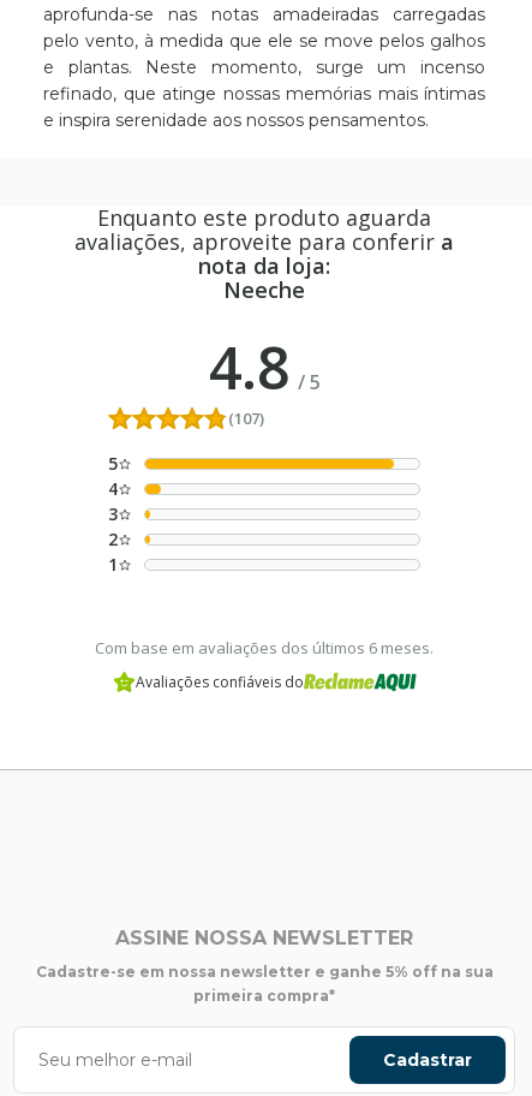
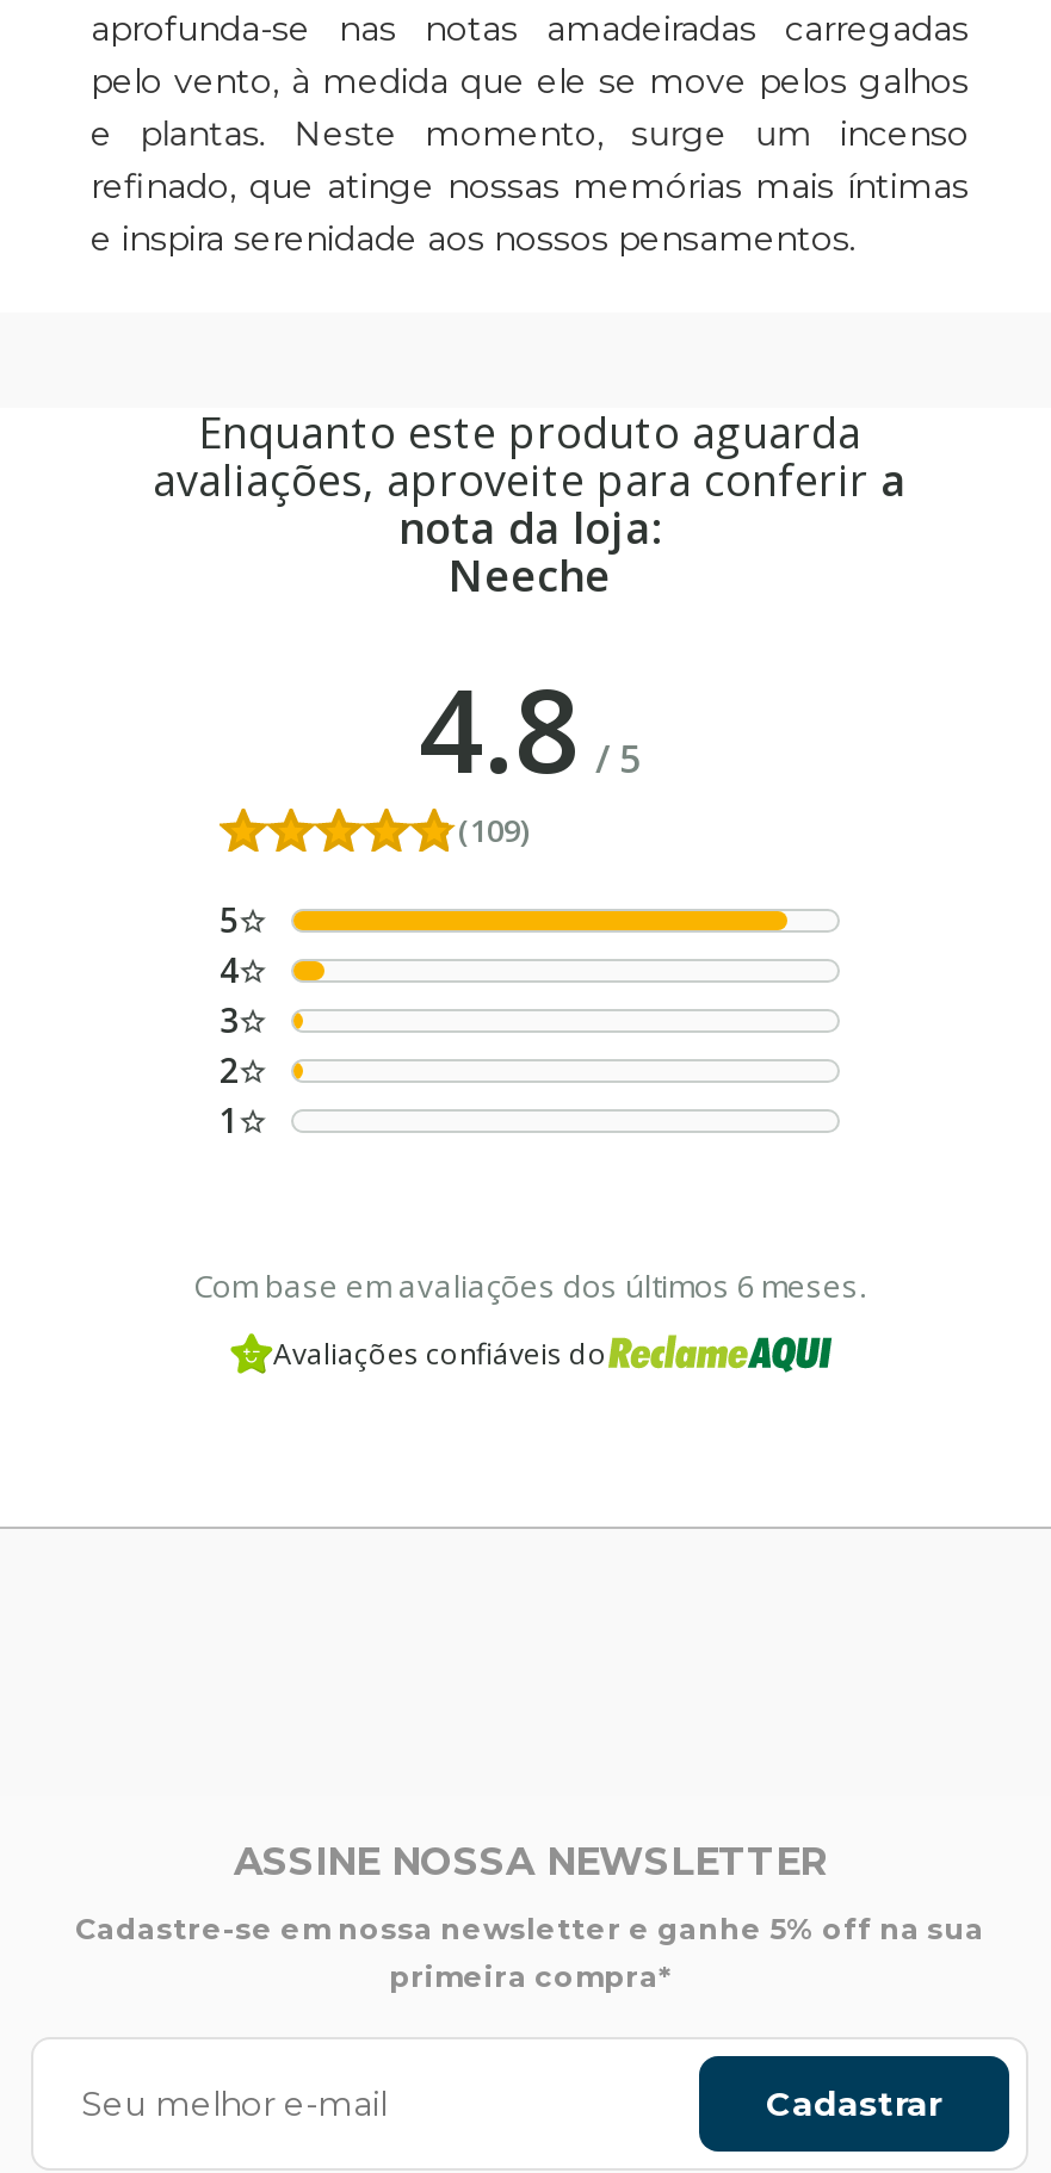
[228,408,264,429] (107) -> [458,809,530,852] (109)

